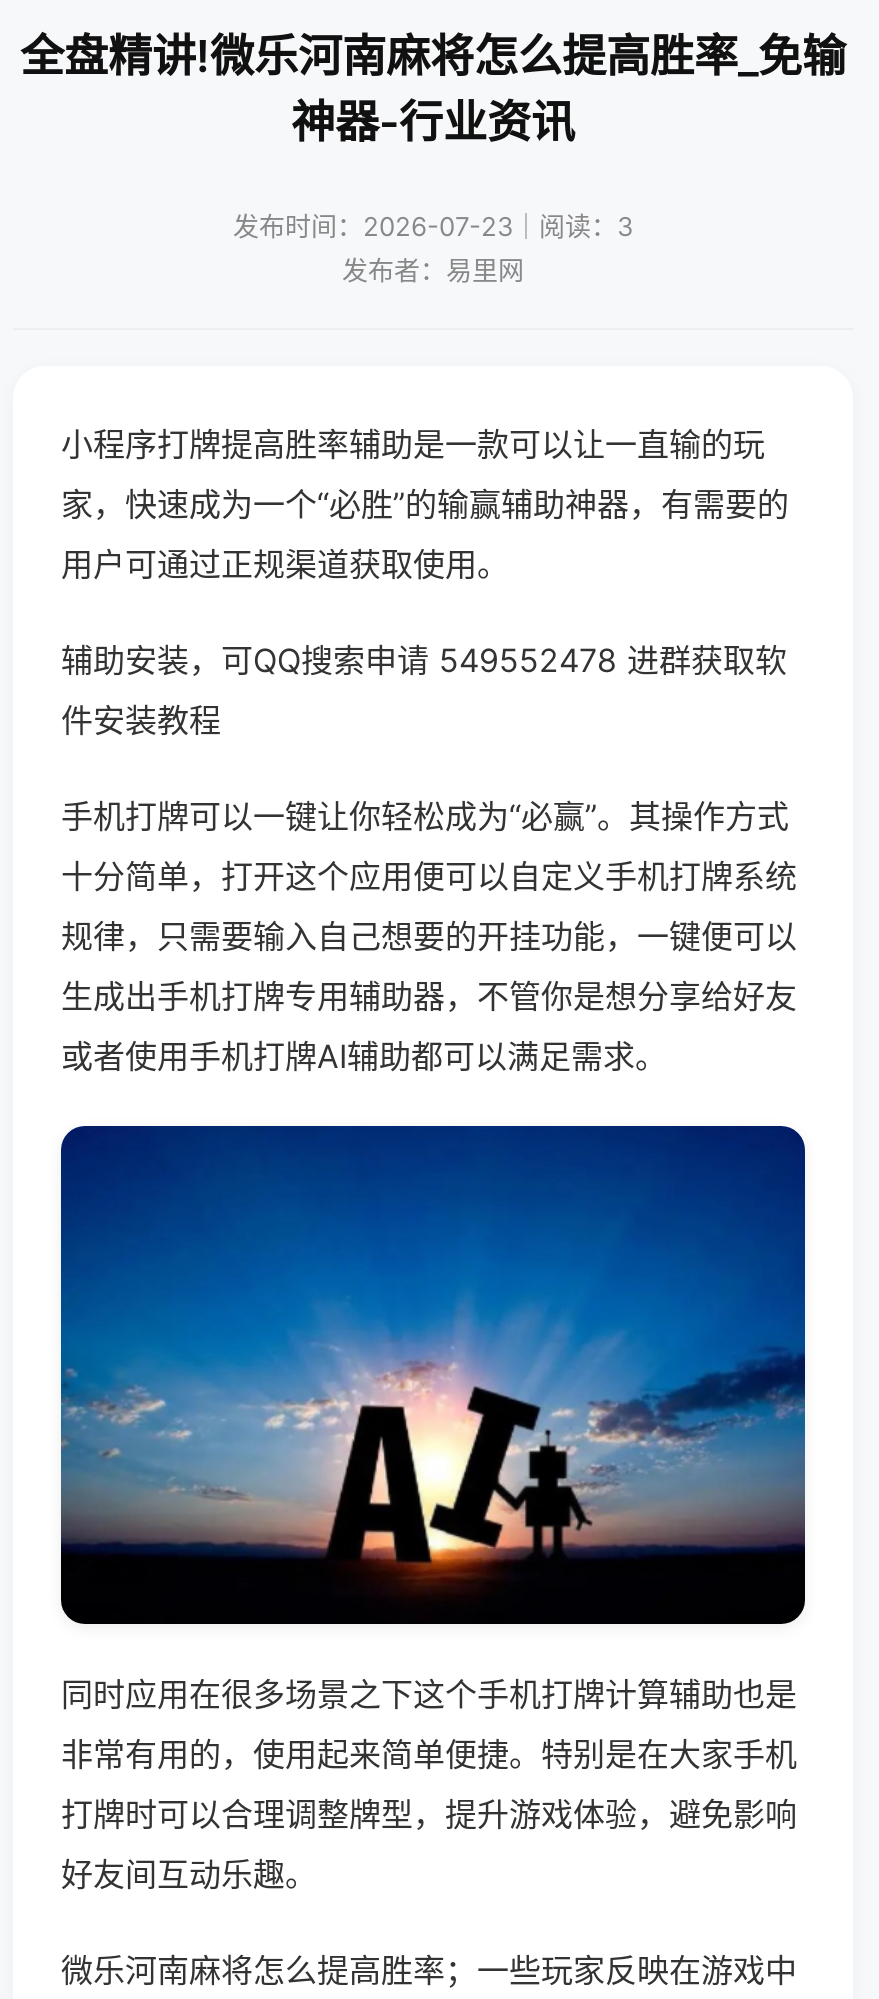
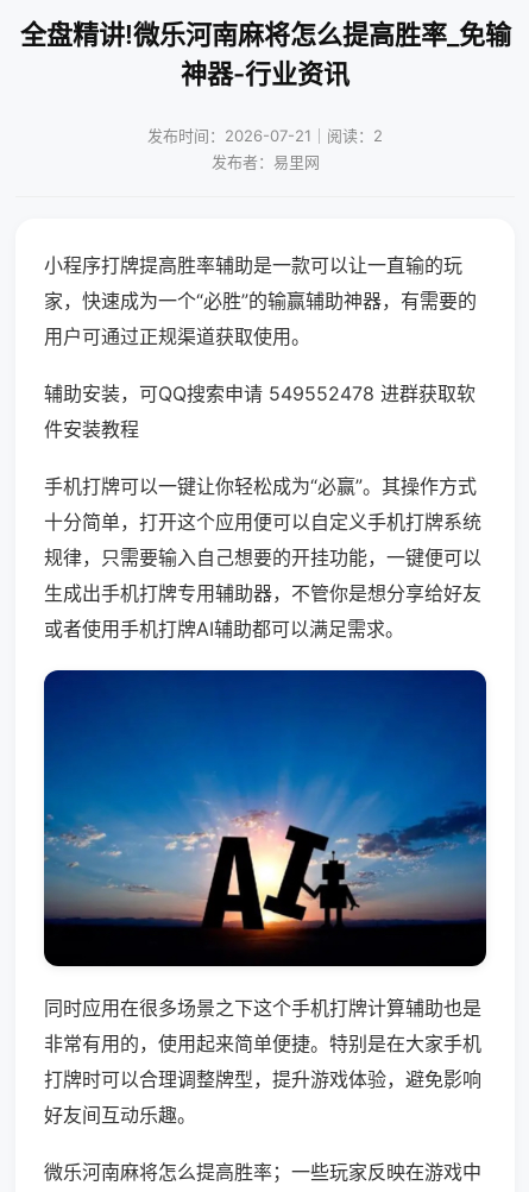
[233,210,633,242] 发布时间：2026-07-23｜阅读：3 -> [147,126,383,145] 发布时间：2026-07-21｜阅读：2

